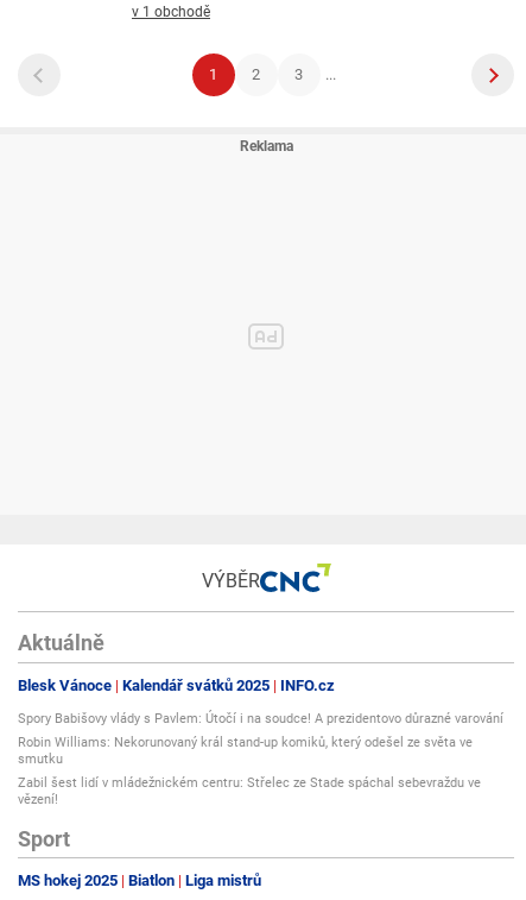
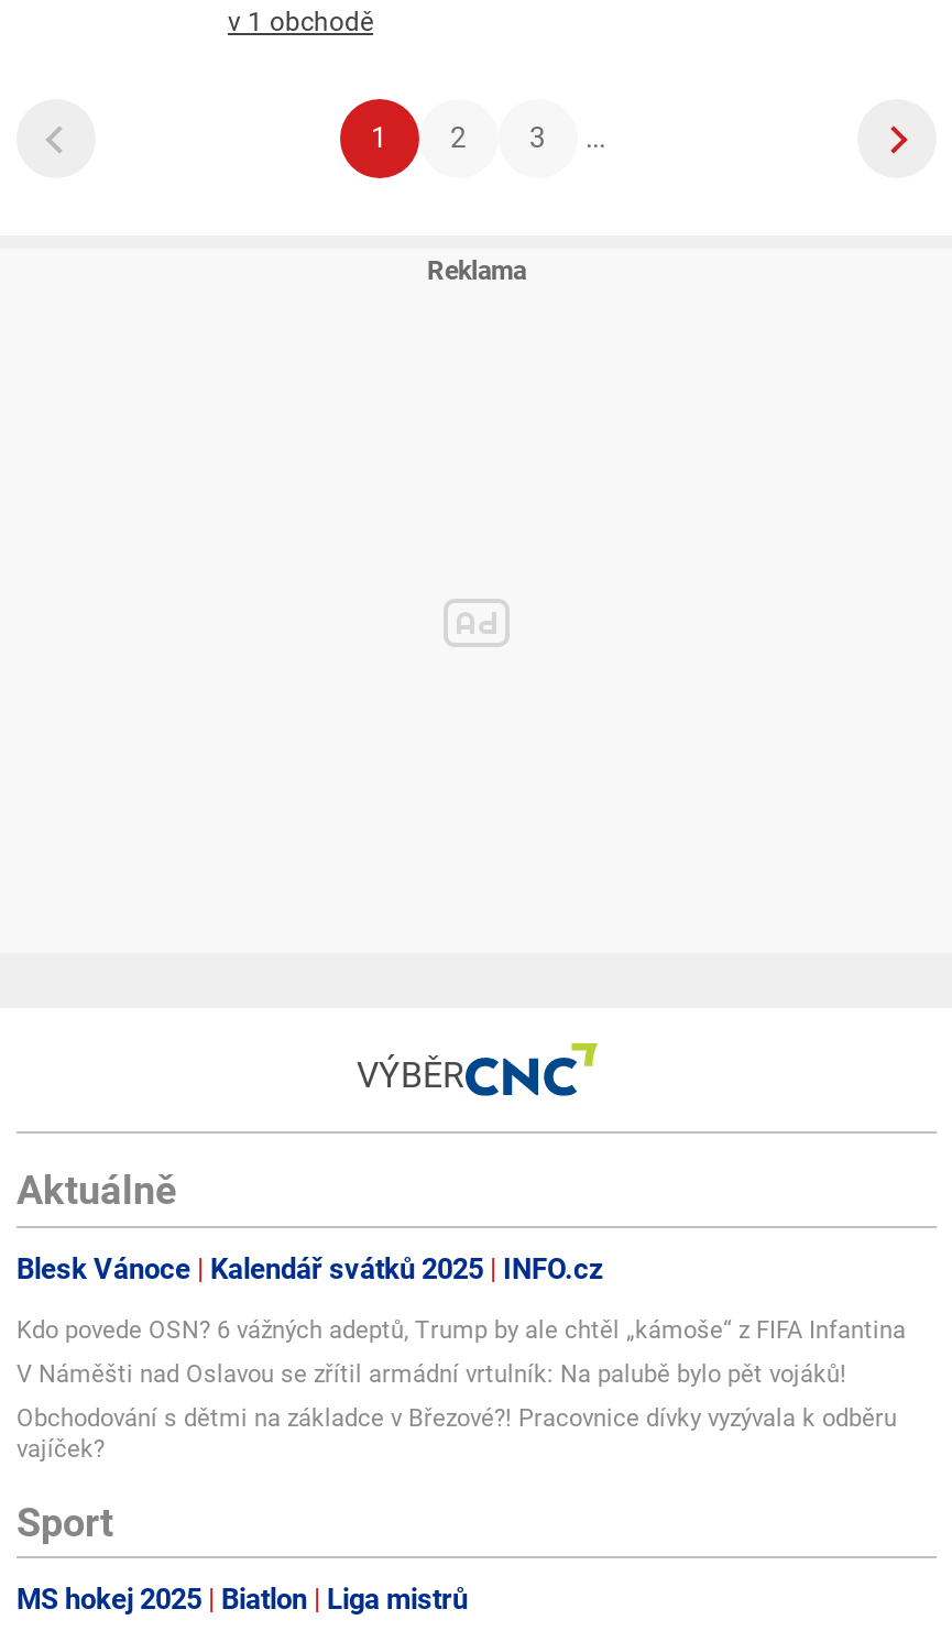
[18,711,503,726] Spory Babišovy vlády s Pavlem: Útočí i na soudce! A prezidentovo důrazné varování -> [17,1316,906,1345] Kdo povede OSN? 6 vážných adeptů, Trump by ale chtěl „kámoše“ z FIFA Infantina
[18,735,473,767] Robin Williams: Nekorunovaný král stand-up komiků, který odešel ze světa ve | smutku -> [17,1360,846,1389] V Náměšti nad Oslavou se zřítil armádní vrtulník: Na palubě bylo pět vojáků!
[18,775,481,807] Zabil šest lidí v mládežnickém centru: Střelec ze Stade spáchal sebevraždu ve | vězení! -> [17,1404,897,1463] Obchodování s dětmi na základce v Březové?! Pracovnice dívky vyzývala k odběru | vajíček?

